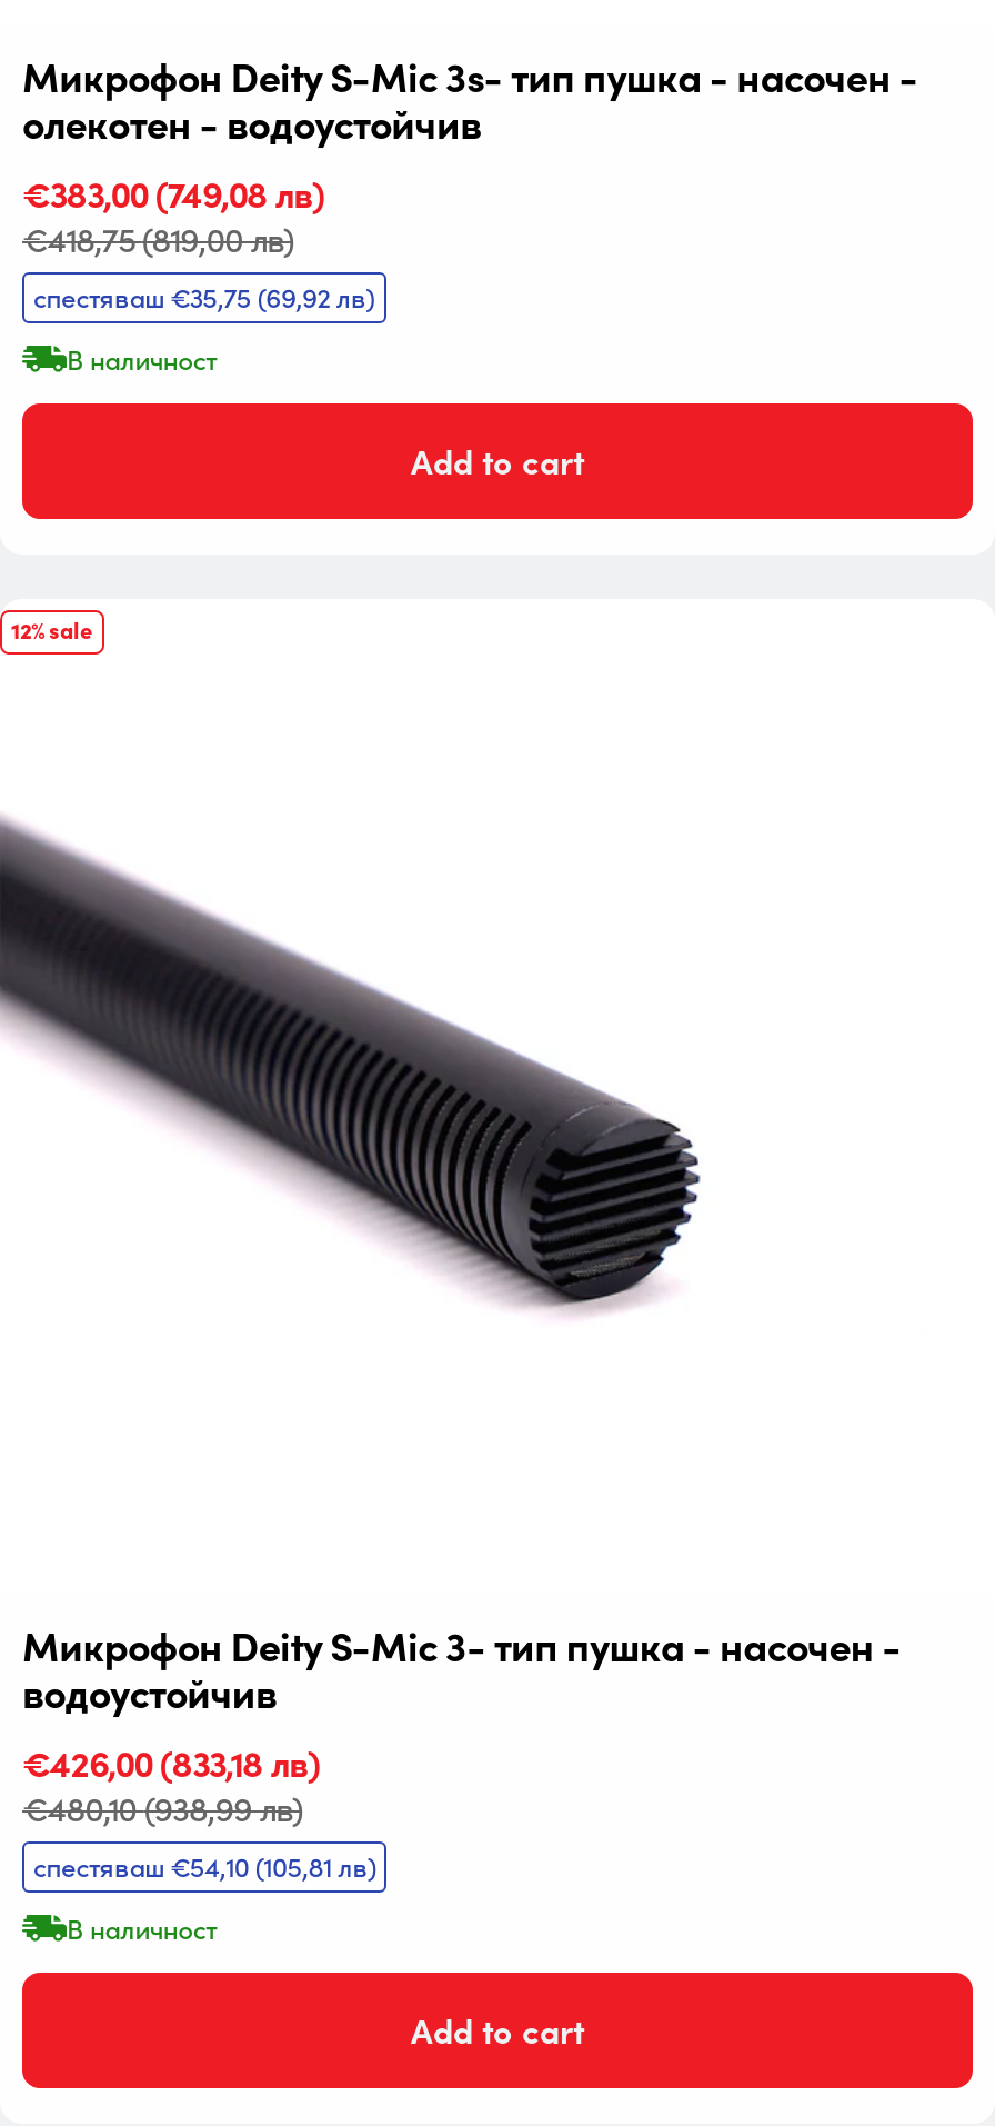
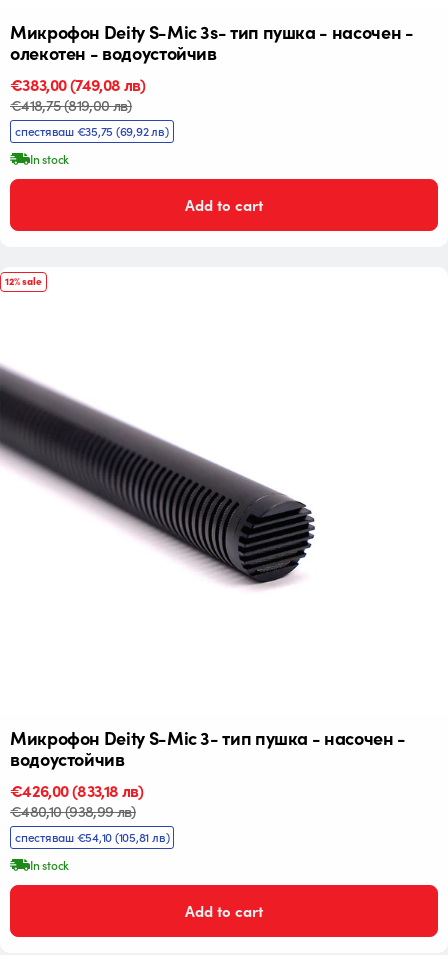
[67,340,216,376] В наличност -> [30,151,69,167] In stock
[67,1909,216,1945] В наличност -> [30,857,69,873] In stock

